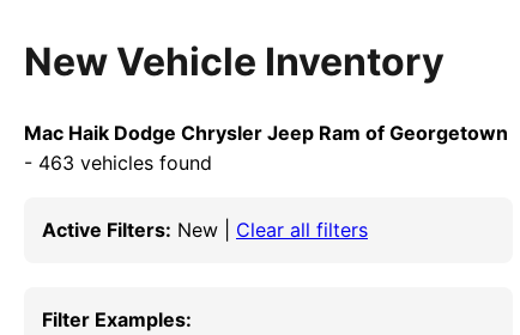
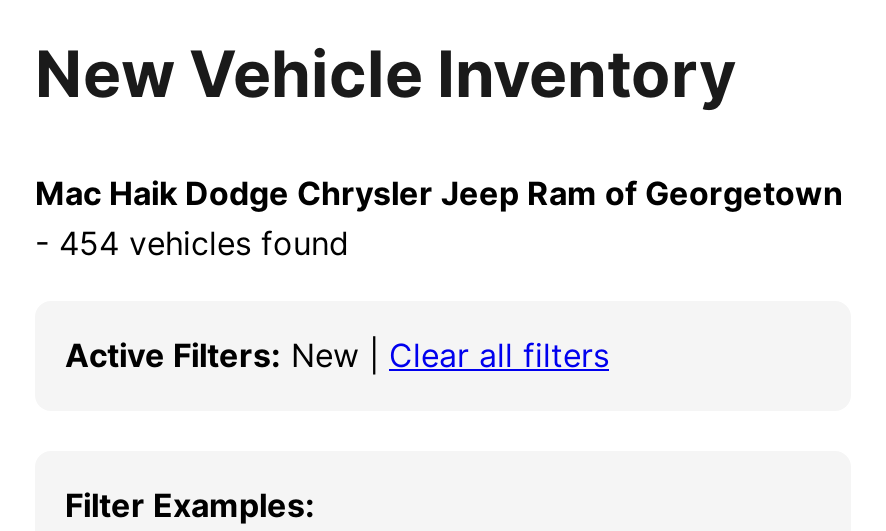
[24,151,212,175] - 463 vehicles found -> [35,223,349,263] - 454 vehicles found

